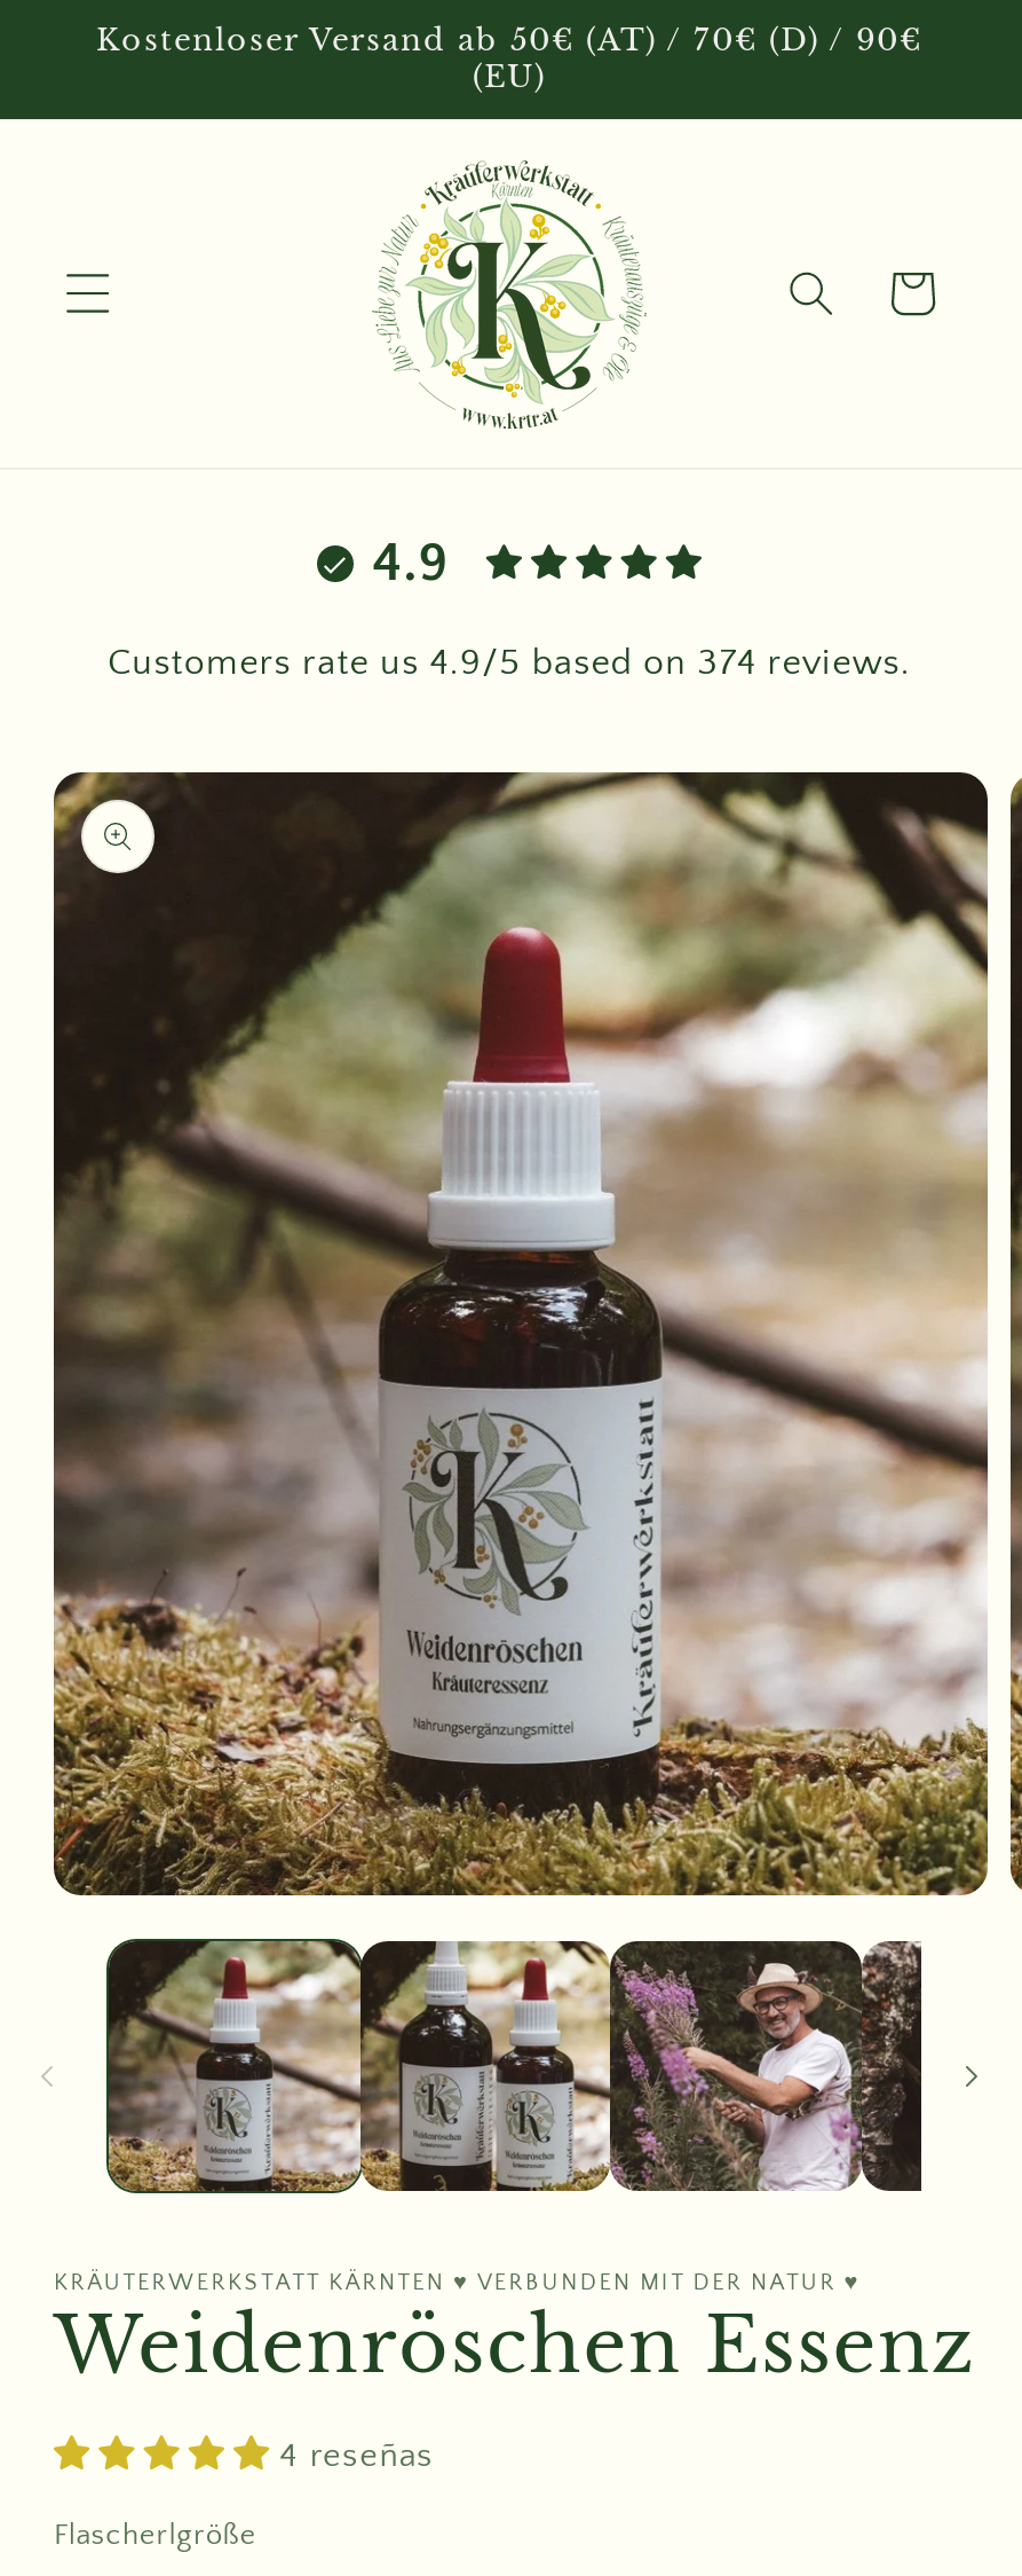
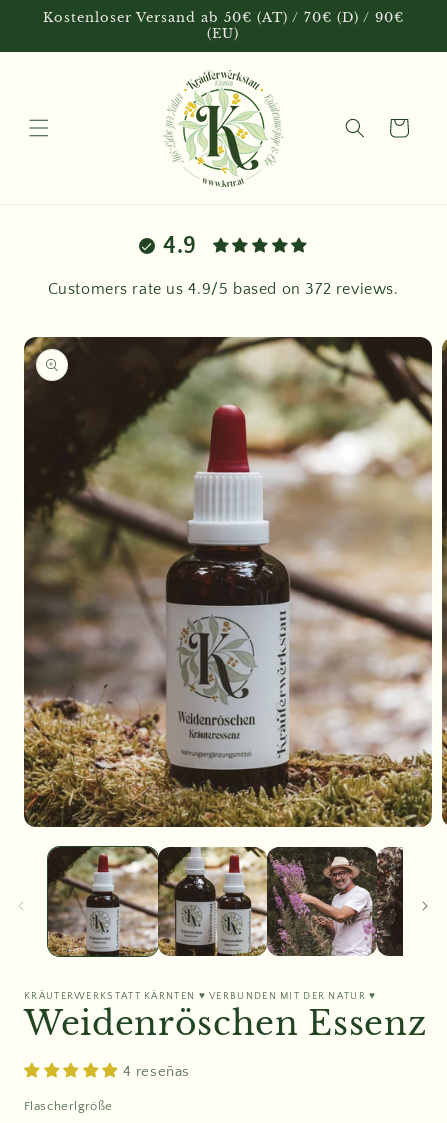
[108,642,911,683] Customers rate us 4.9/5 based on 374 reviews. -> [47,280,398,298] Customers rate us 4.9/5 based on 372 reviews.

